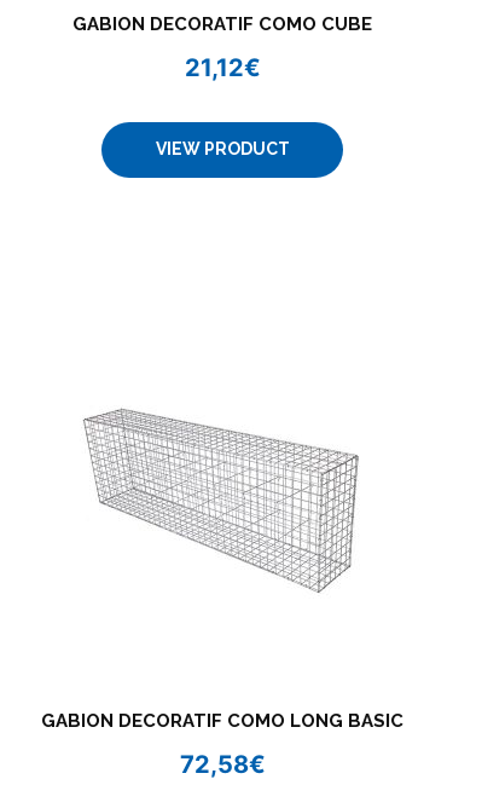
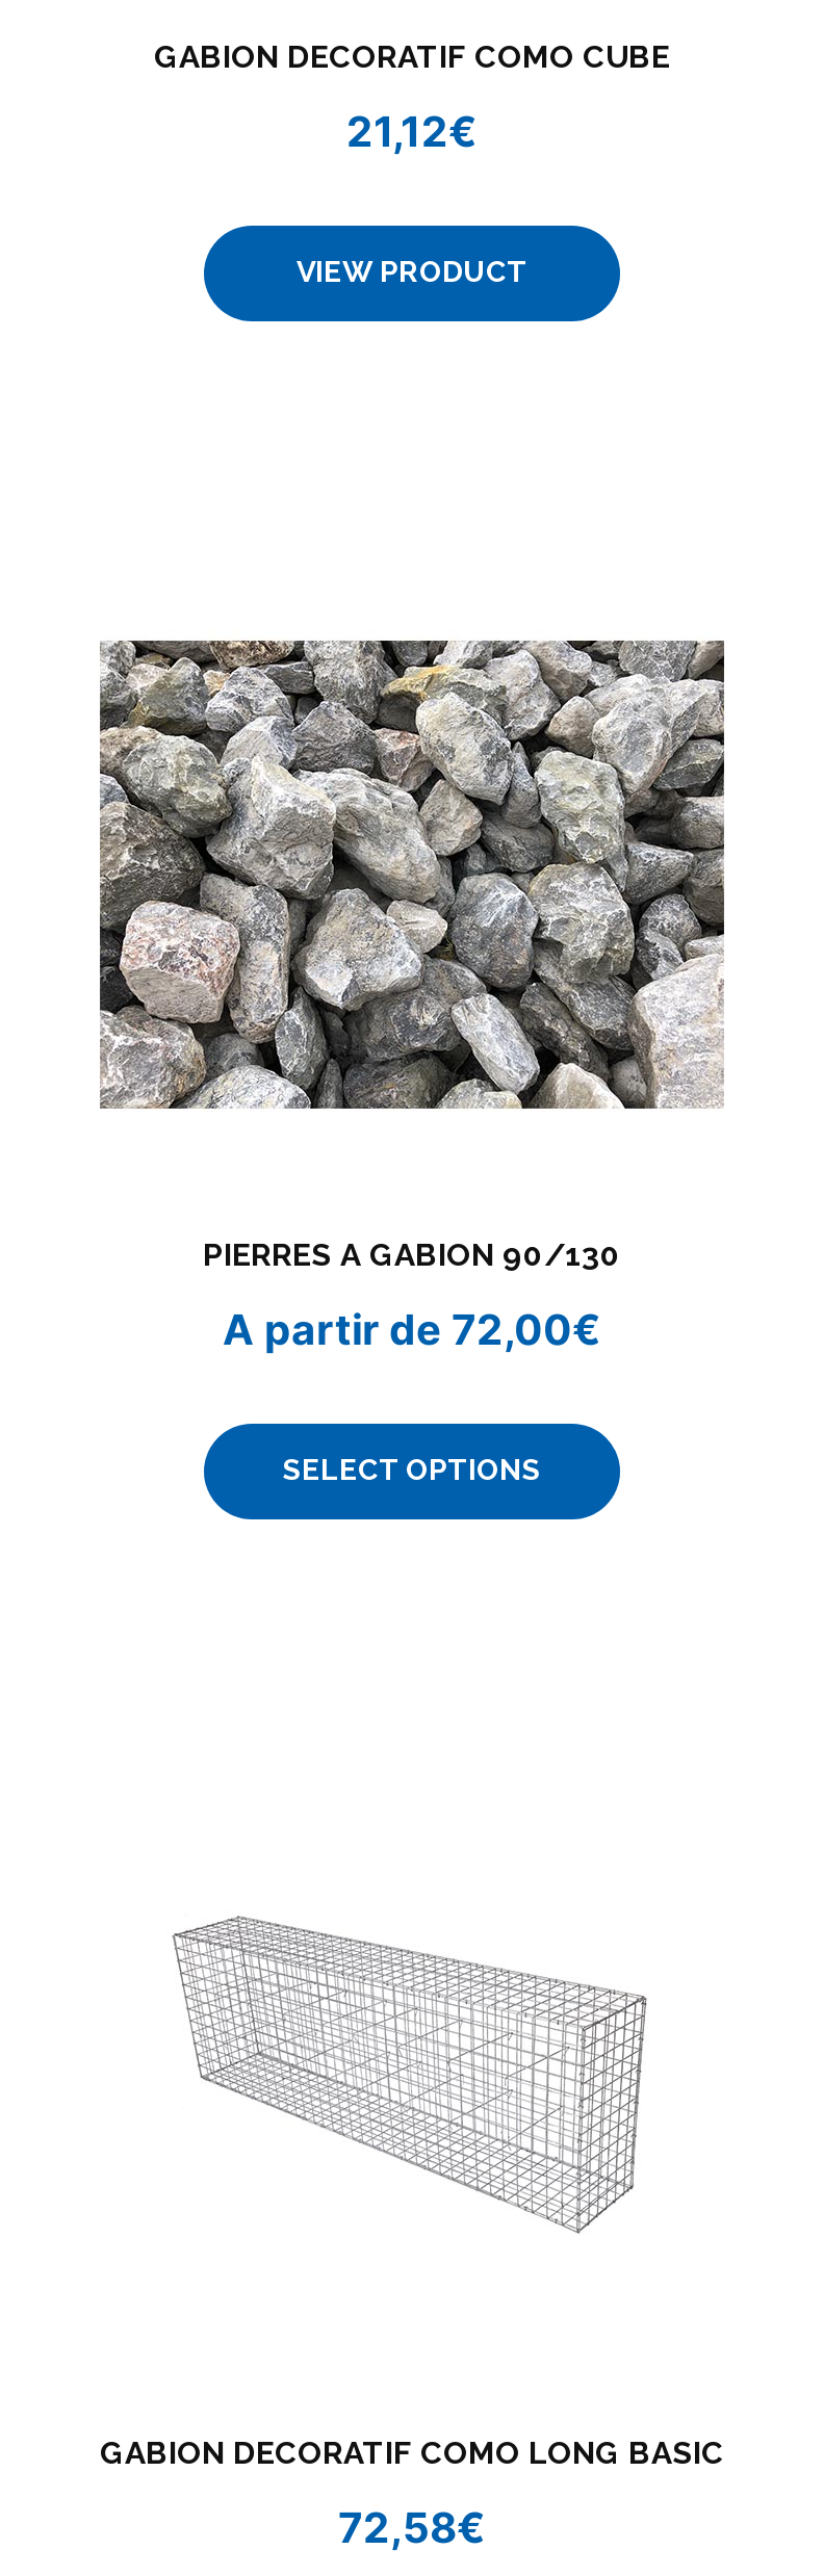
none -> [98,638,726,1112] [image]
none -> [203,1237,621,1487] PIERRES A GABION 90/130 | A partir de 72,00€ | SELECT OPTIONS

